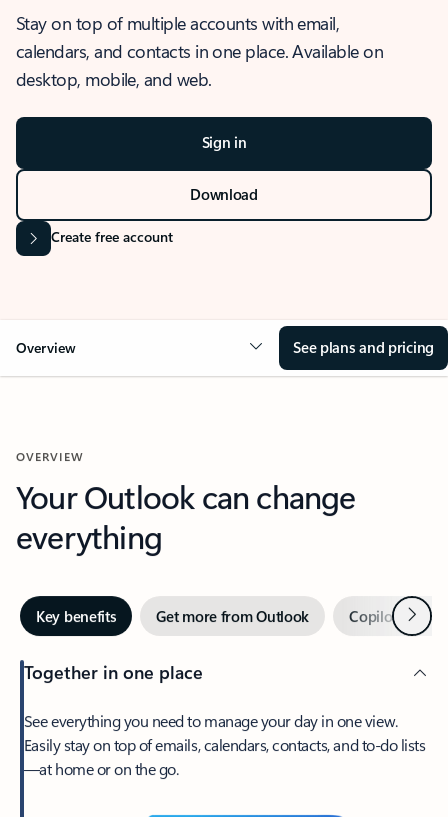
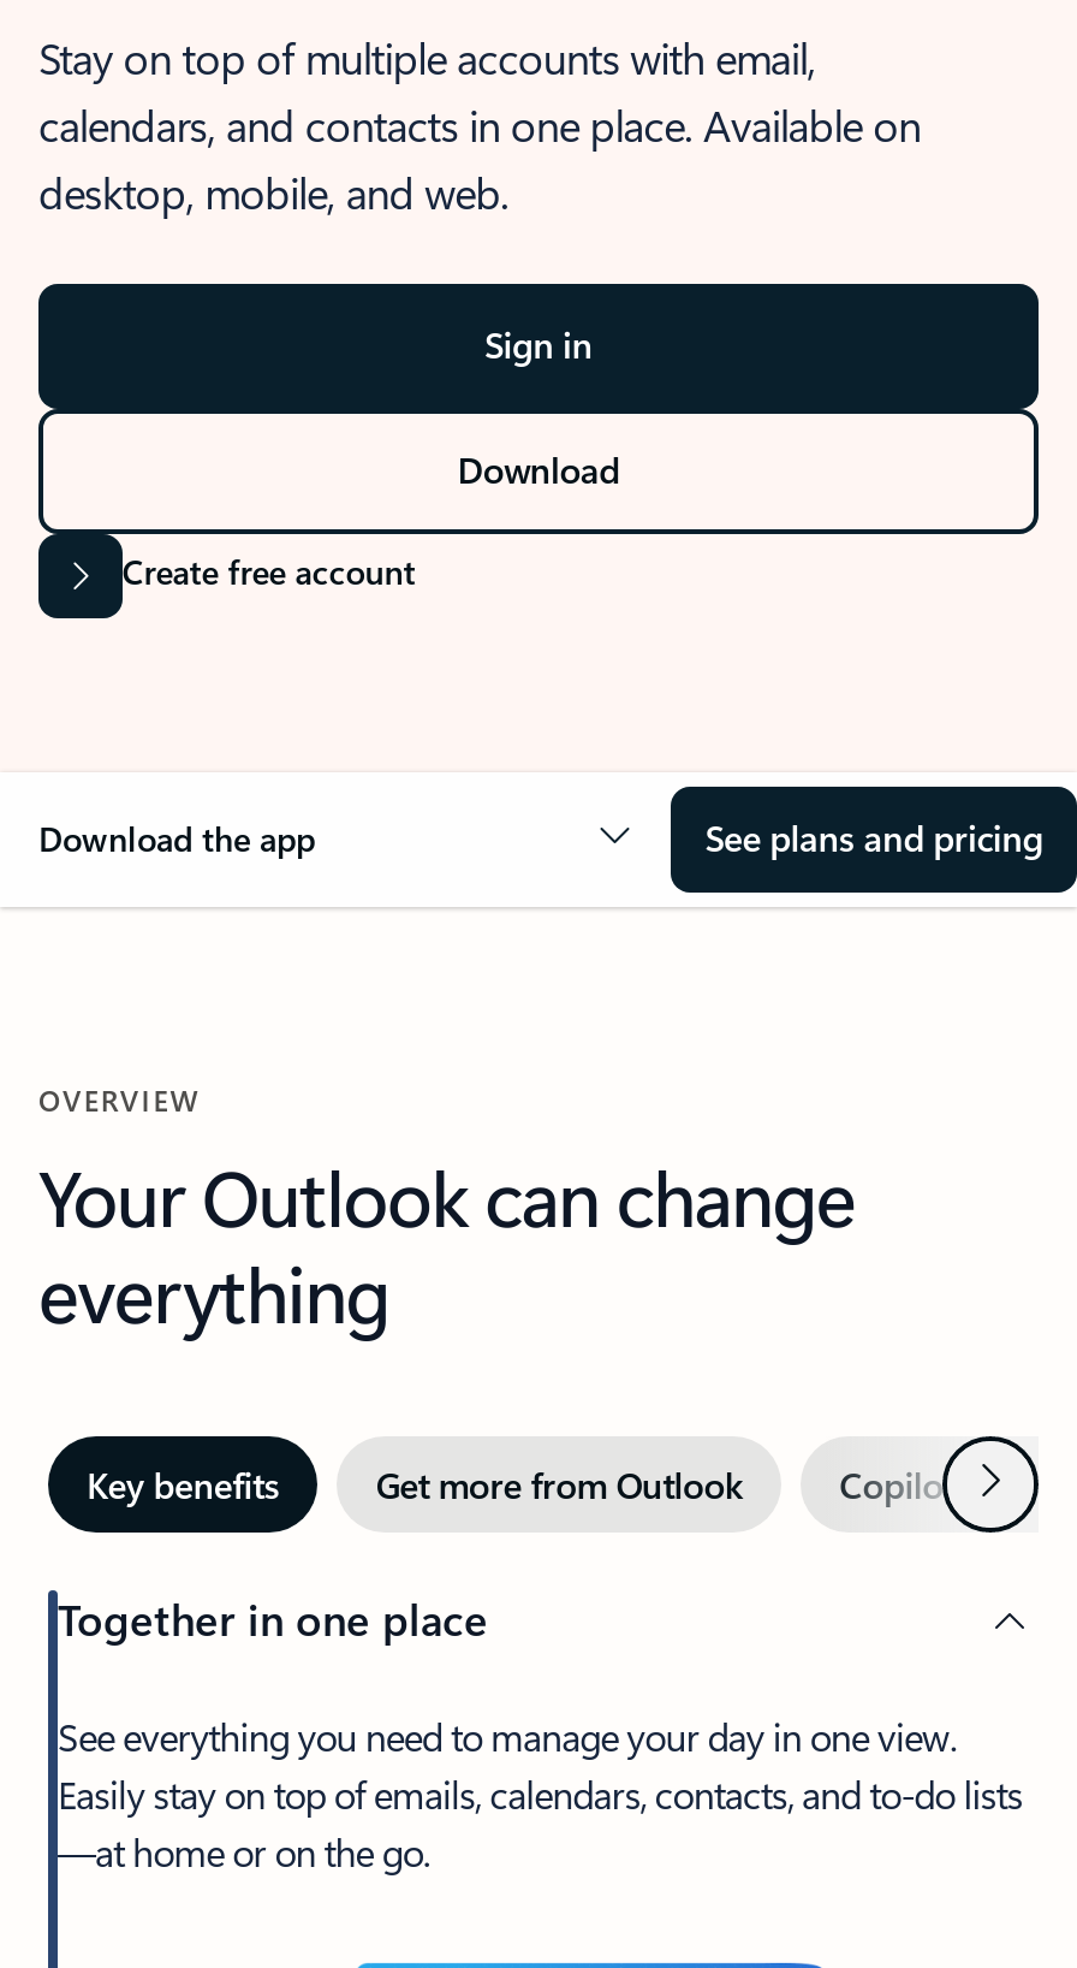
[16,338,76,357] Overview -> [38,816,315,861] Download the app

